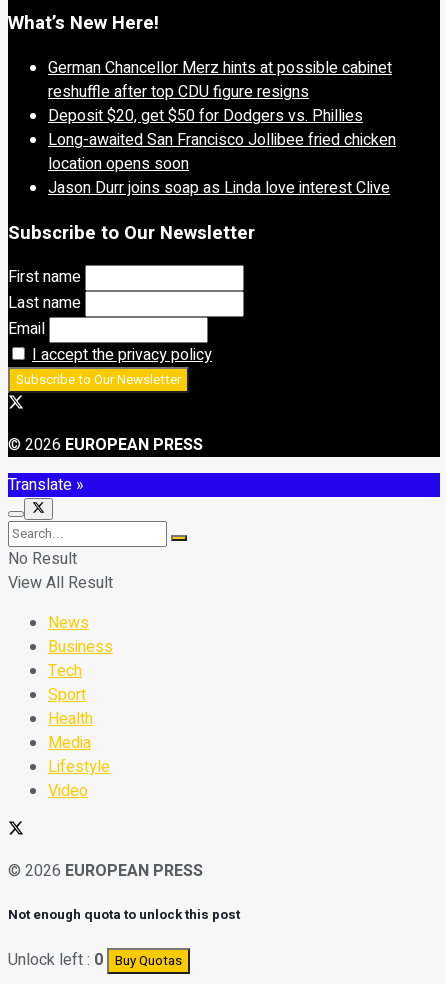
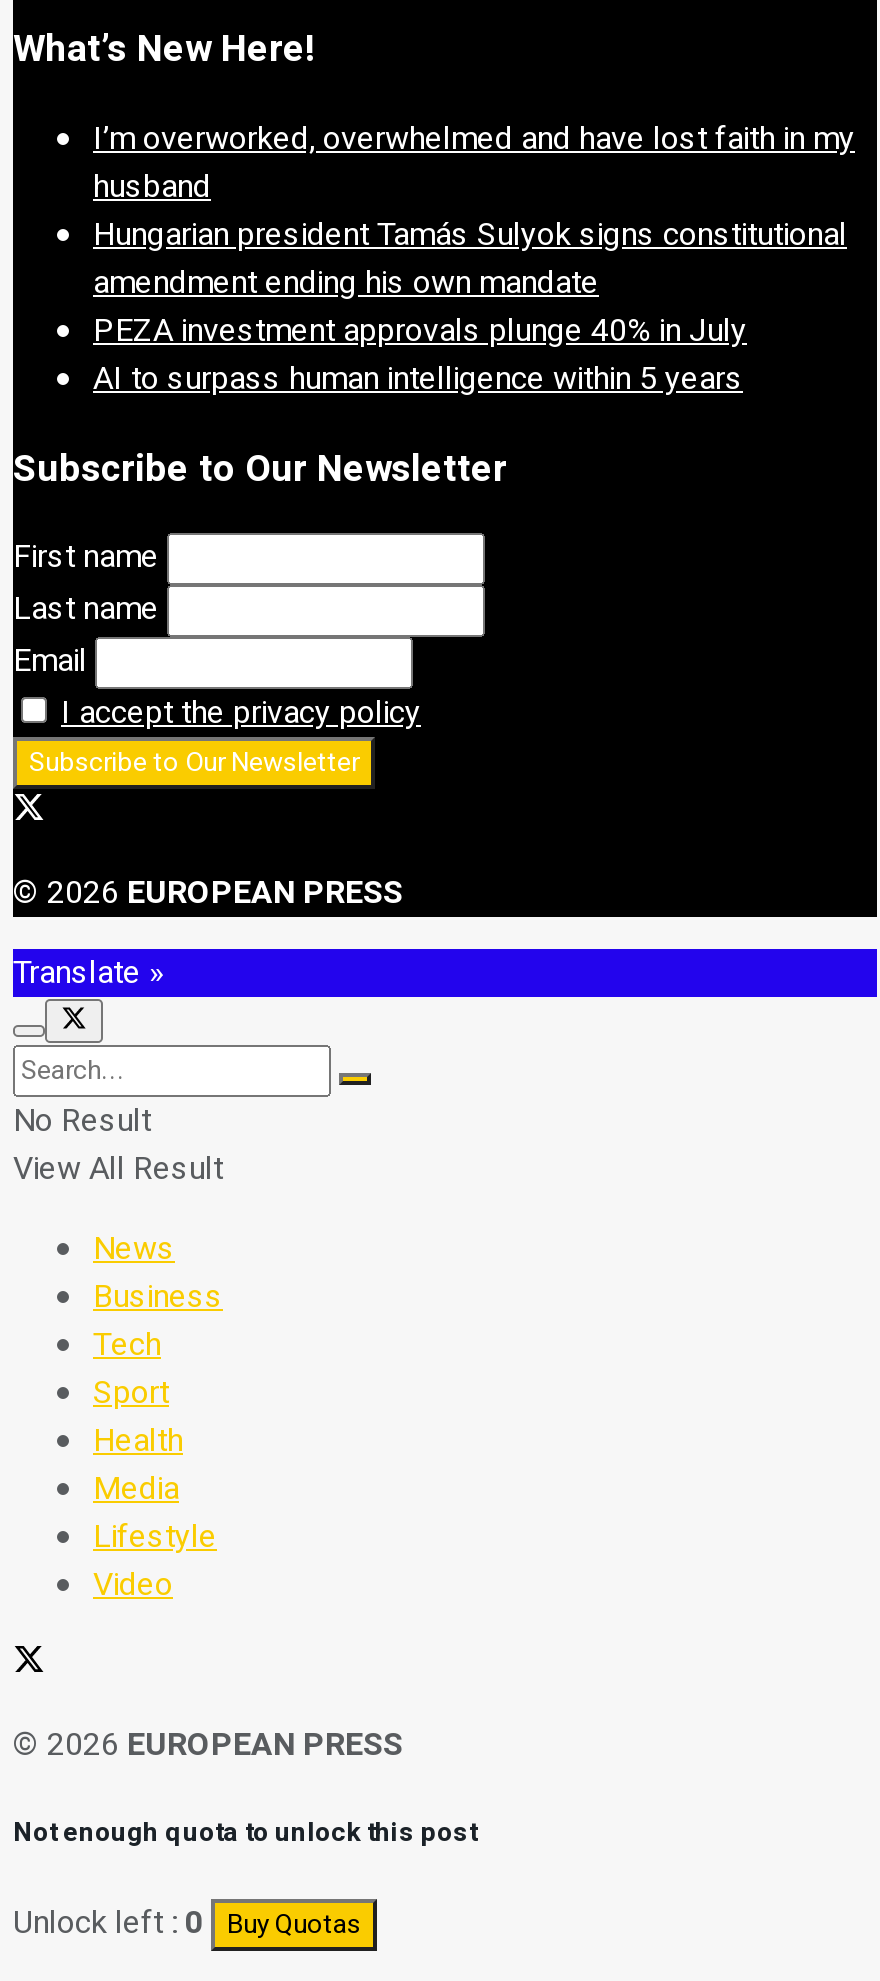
[48,56,396,200] German Chancellor Merz hints at possible cabinet | reshuffle after top CDU figure resigns | Deposit $20, get $50 for Dodgers vs. Phillies | Long-awaited San Francisco Jollibee fried chicken | location opens soon | Jason Durr joins soap as Linda love interest Clive -> [93,115,855,403] I’m overworked, overwhelmed and have lost faith in my | husband | Hungarian president Tamás Sulyok signs constitutional | amendment ending his own mandate | PEZA investment approvals plunge 40% in July | AI to surpass human intelligence within 5 years

